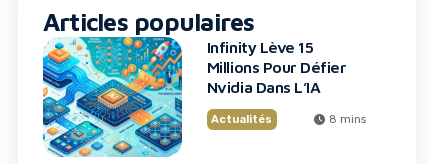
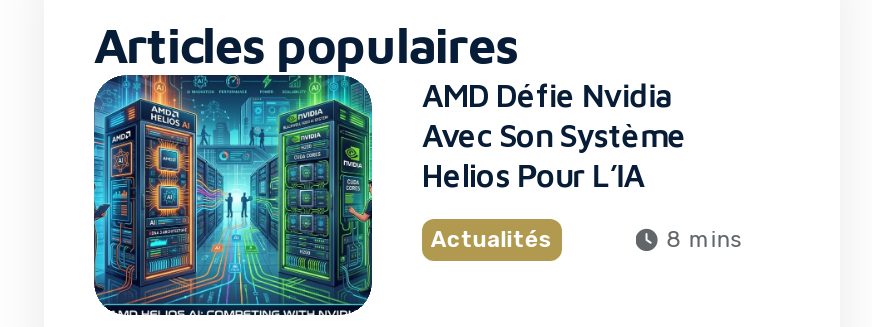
[42,38,346,157] [image] | Infinity Lève 15 | Millions Pour Défier | Nvidia Dans L’IA -> [92,76,686,318] [image] | AMD Défie Nvidia | Avec Son Système | Helios Pour L’IA

